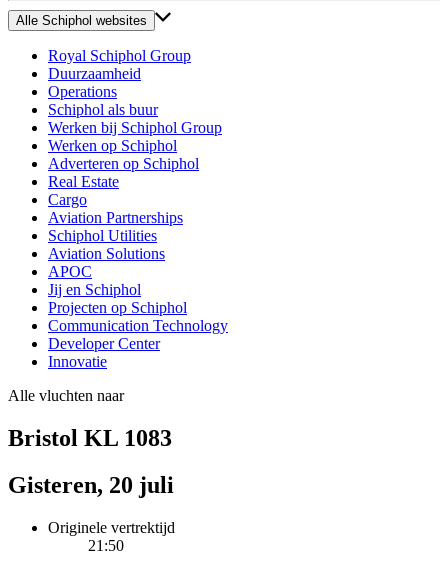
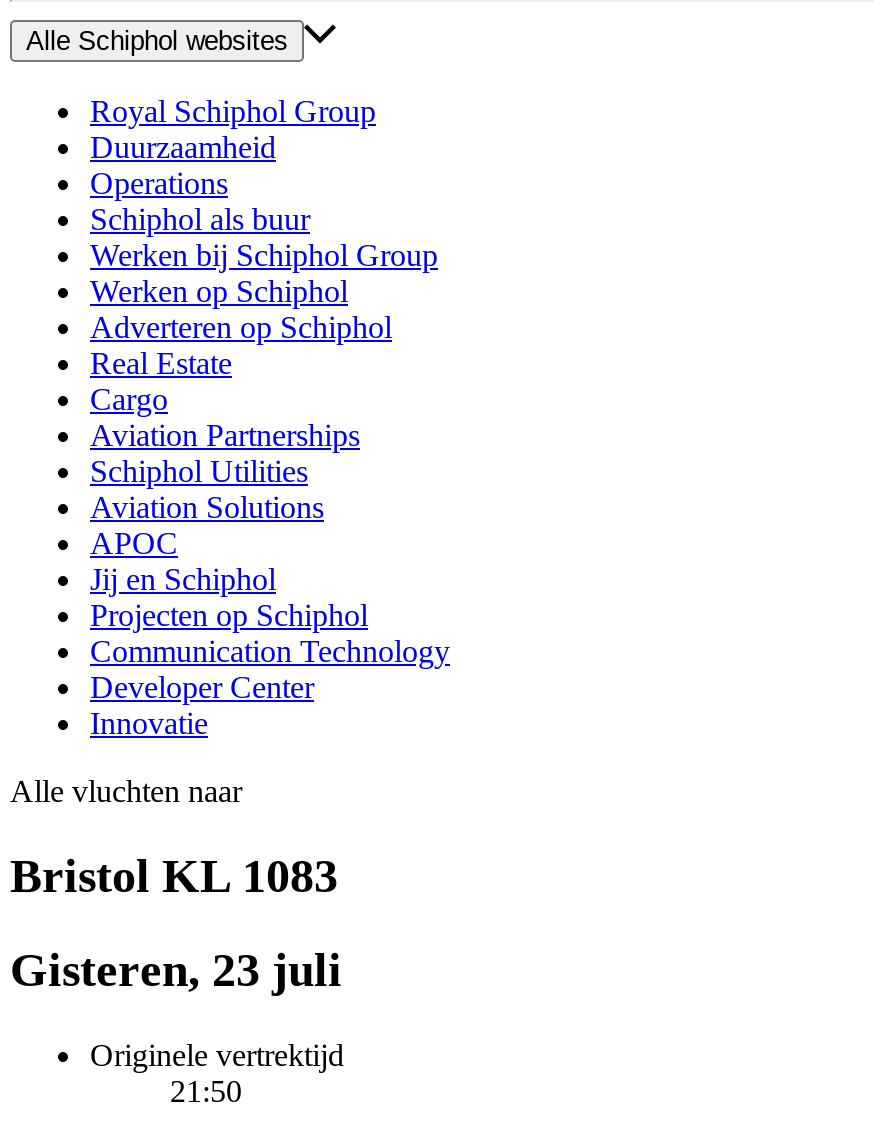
[8,472,174,498] Gisteren, 20 juli -> [10,944,342,996] Gisteren, 23 juli

